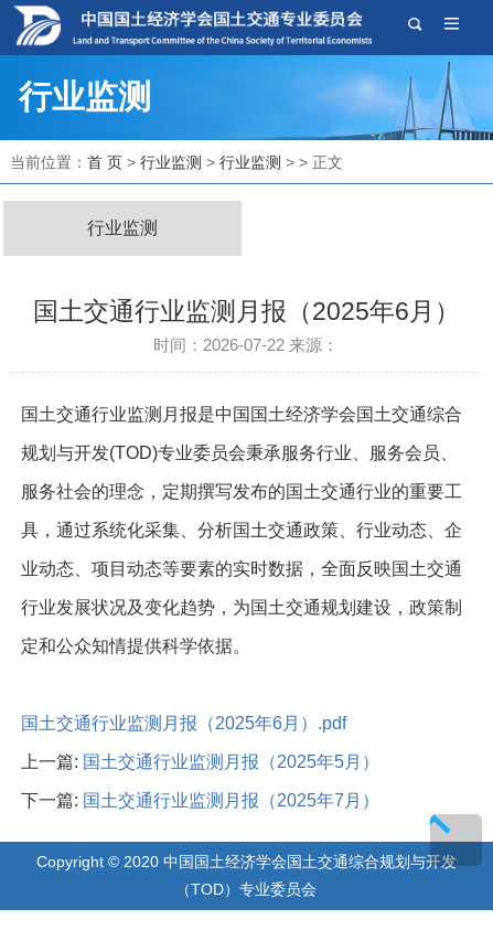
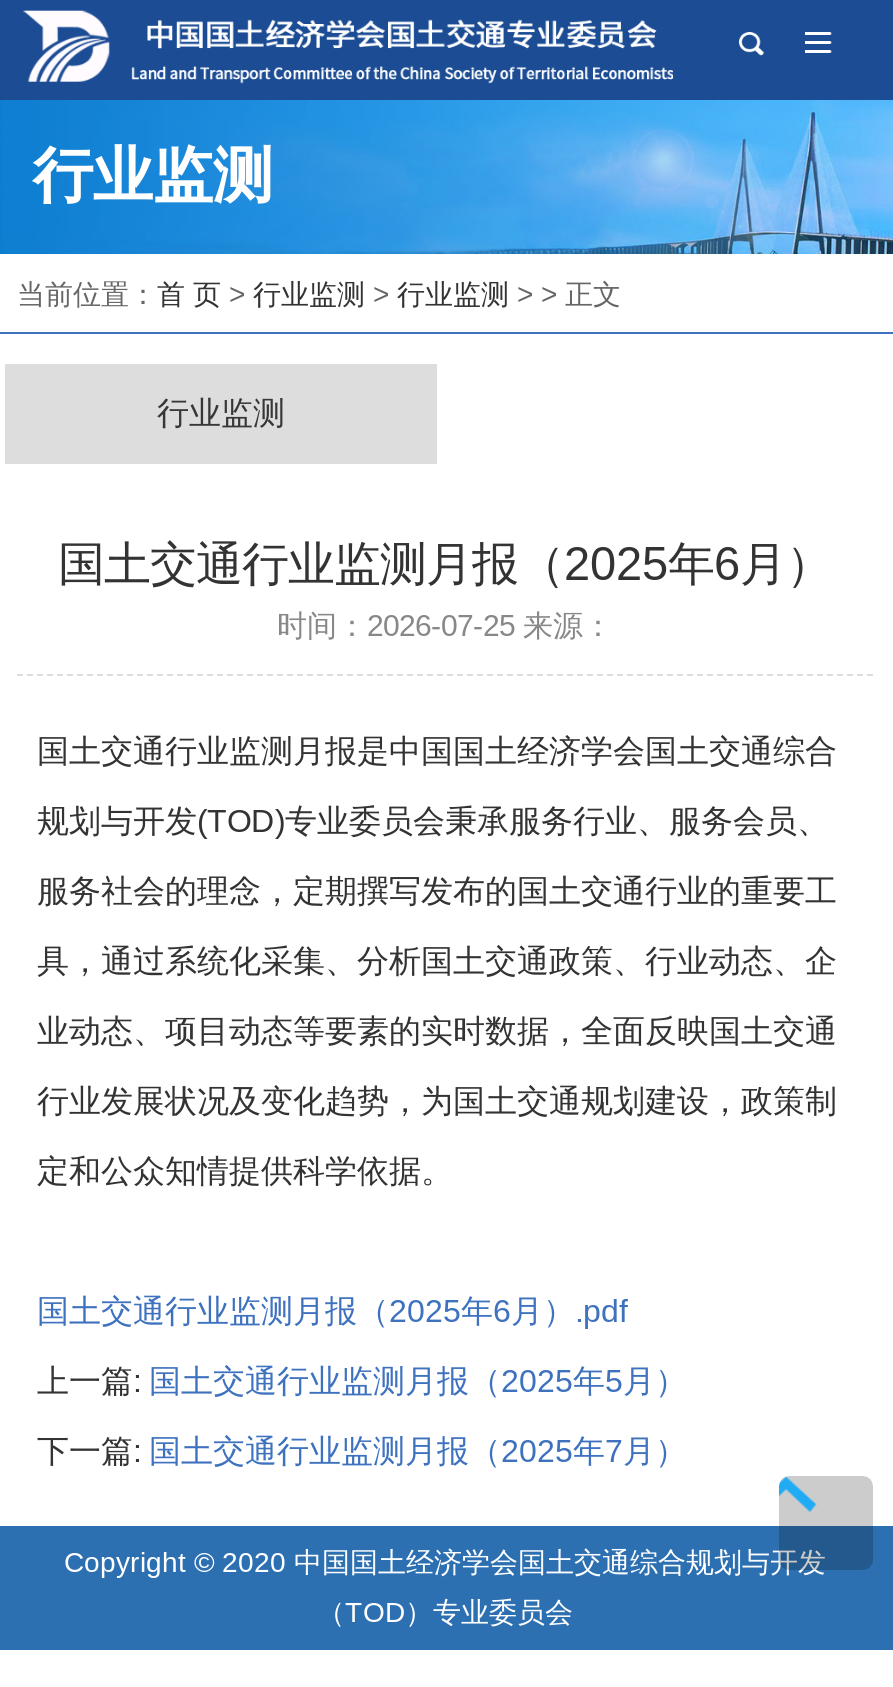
[153,335,339,354] 时间：2026-07-22 来源： -> [277,608,613,642] 时间：2026-07-25 来源：

